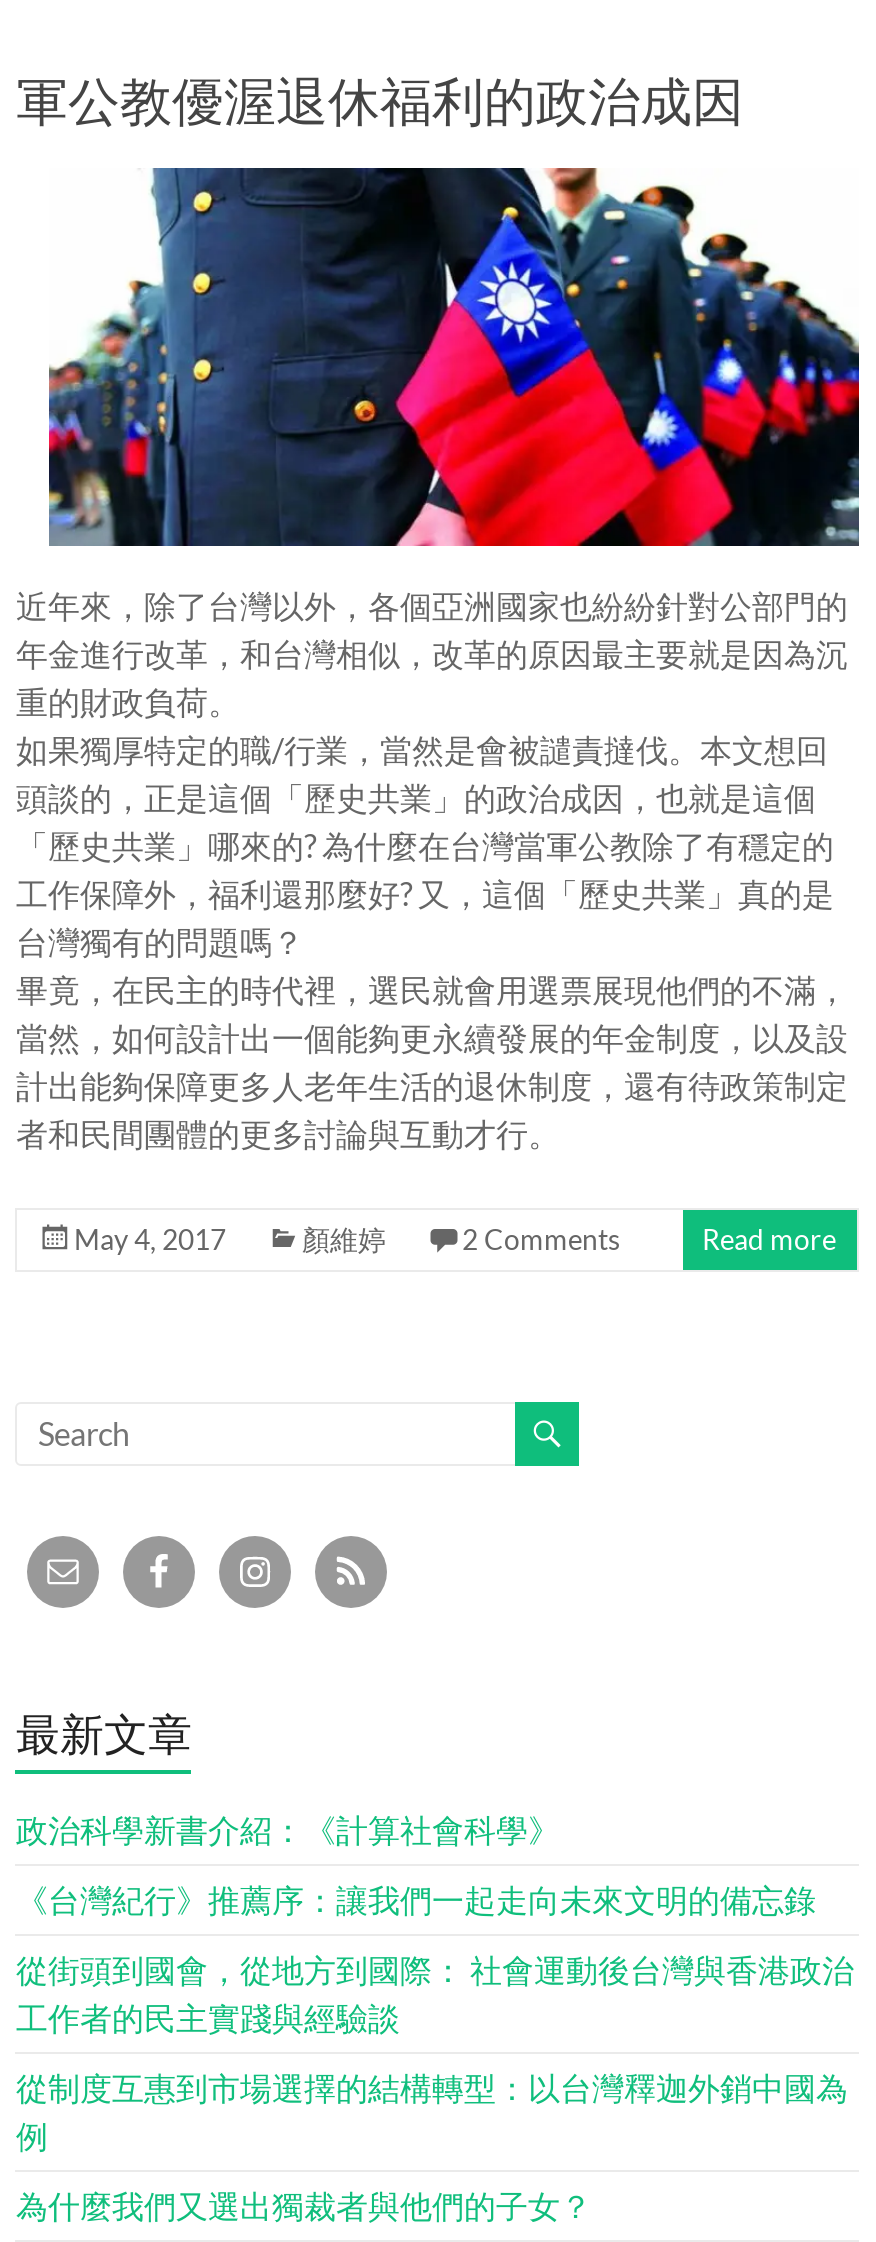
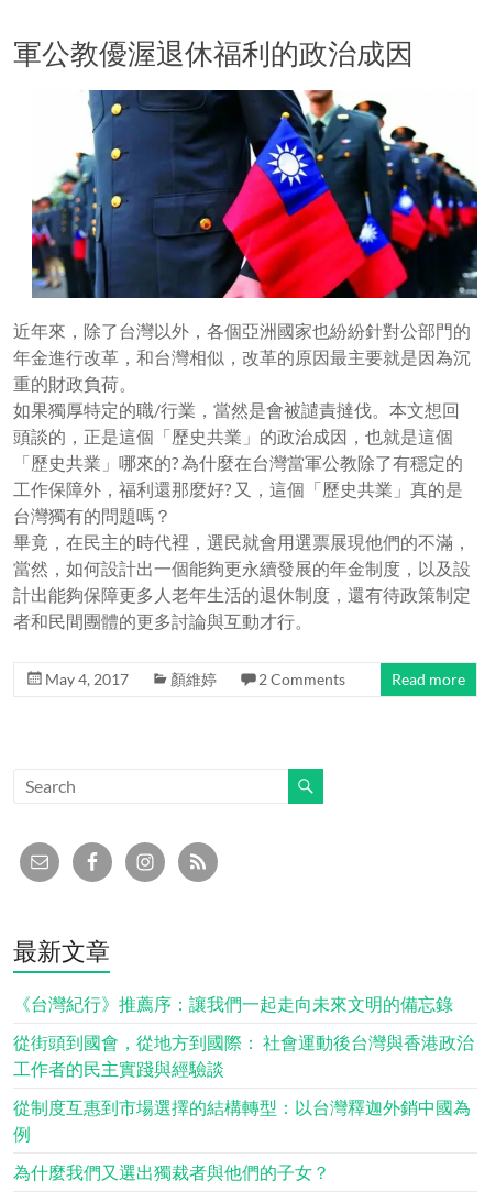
[16,1810,560,1848] 政治科學新書介紹：《計算社會科學》 -> none

